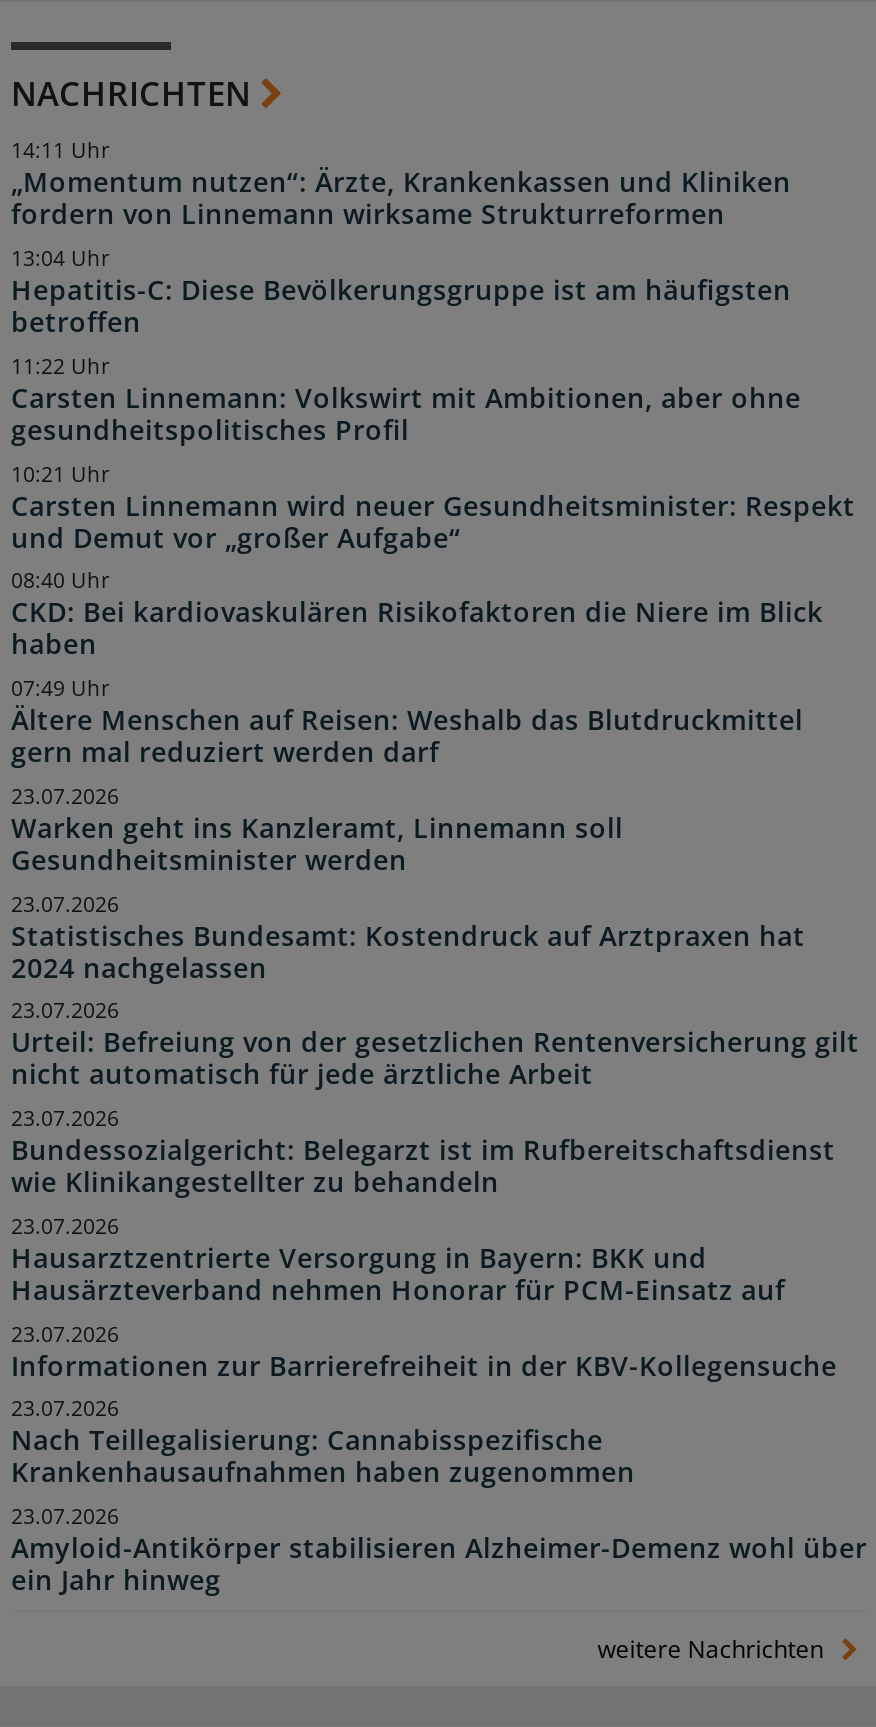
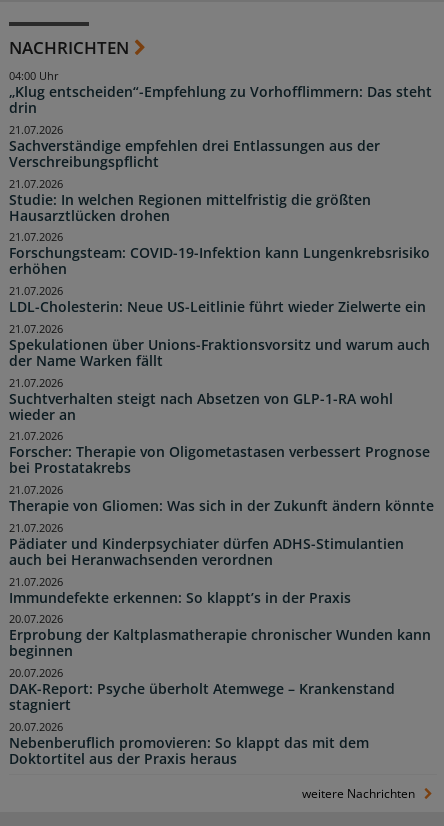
[11,137,111,165] 14:11 Uhr -> [9,69,59,83] 04:00 Uhr
[11,165,791,233] „Momentum nutzen“: Ärzte, Krankenkassen und Kliniken | fordern von Linnemann wirksame Strukturreformen -> [9,83,432,117] „Klug entscheiden“-Empfehlung zu Vorhofflimmern: Das steht | drin
[11,245,111,273] 13:04 Uhr -> [9,123,63,137] 21.07.2026
[11,273,791,341] Hepatitis-C: Diese Bevölkerungsgruppe ist am häufigsten | betroffen -> [9,137,380,171] Sachverständige empfehlen drei Entlassungen aus der | Verschreibungspflicht
[11,352,111,380] 11:22 Uhr -> [9,176,63,190] 21.07.2026
[11,380,801,448] Carsten Linnemann: Volkswirt mit Ambitionen, aber ohne | gesundheitspolitisches Profil -> [9,190,371,224] Studie: In welchen Regionen mittelfristig die größten | Hausarztlücken drohen
[11,460,111,488] 10:21 Uhr -> [9,230,63,244] 21.07.2026
[11,488,855,556] Carsten Linnemann wird neuer Gesundheitsminister: Respekt | und Demut vor „großer Aufgabe“ -> [9,244,430,278] Forschungsteam: COVID-19-Infektion kann Lungenkrebsrisiko | erhöhen
[11,567,111,595] 08:40 Uhr -> [9,284,63,298] 21.07.2026
[11,595,823,663] CKD: Bei kardiovaskulären Risikofaktoren die Niere im Blick | haben -> [9,298,426,316] LDL-Cholesterin: Neue US-Leitlinie führt wieder Zielwerte ein
[11,675,111,703] 07:49 Uhr -> [9,322,63,336] 21.07.2026
[11,703,803,771] Ältere Menschen auf Reisen: Weshalb das Blutdruckmittel | gern mal reduziert werden darf -> [9,336,430,370] Spekulationen über Unions-Fraktionsvorsitz und warum auch | der Name Warken fällt
[11,782,119,810] 23.07.2026 -> [9,375,63,389] 21.07.2026
[11,810,623,878] Warken geht ins Kanzleramt, Linnemann soll | Gesundheitsminister werden -> [9,389,393,423] Suchtverhalten steigt nach Absetzen von GLP-1-RA wohl | wieder an
[11,890,119,918] 23.07.2026 -> [9,429,63,443] 21.07.2026
[11,918,805,986] Statistisches Bundesamt: Kostendruck auf Arztpraxen hat | 2024 nachgelassen -> [9,443,430,477] Forscher: Therapie von Oligometastasen verbessert Prognose | bei Prostatakrebs
[11,997,119,1025] 23.07.2026 -> [9,483,63,497] 21.07.2026
[11,1025,859,1093] Urteil: Befreiung von der gesetzlichen Rentenversicherung gilt | nicht automatisch für jede ärztliche Arbeit -> [9,497,434,515] Therapie von Gliomen: Was sich in der Zukunft ändern könnte
[11,1105,119,1133] 23.07.2026 -> [9,521,63,535] 21.07.2026
[11,1133,835,1201] Bundessozialgericht: Belegarzt ist im Rufbereitschaftsdienst | wie Klinikangestellter zu behandeln -> [9,535,404,569] Pädiater und Kinderpsychiater dürfen ADHS-Stimulantien | auch bei Heranwachsenden verordnen
[11,1212,119,1240] 23.07.2026 -> [9,574,63,588] 21.07.2026
[11,1240,785,1308] Hausarztzentrierte Versorgung in Bayern: BKK und | Hausärzteverband nehmen Honorar für PCM-Einsatz auf -> [9,588,351,606] Immundefekte erkennen: So klappt’s in der Praxis
[11,1320,119,1348] 23.07.2026 -> [9,612,63,626] 20.07.2026
[11,1348,837,1384] Informationen zur Barrierefreiheit in der KBV-Kollegensuche -> [9,626,431,660] Erprobung der Kaltplasmatherapie chronischer Wunden kann | beginnen
[11,1395,119,1423] 23.07.2026 -> [9,666,63,680] 20.07.2026
[11,1423,635,1491] Nach Teillegalisierung: Cannabisspezifische | Krankenhausaufnahmen haben zugenommen -> [9,680,395,714] DAK-Report: Psyche überholt Atemwege – Krankenstand | stagniert
[11,1503,119,1531] 23.07.2026 -> [9,720,63,734] 20.07.2026
[11,1531,867,1599] Amyloid-Antikörper stabilisieren Alzheimer-Demenz wohl über | ein Jahr hinweg -> [9,734,369,768] Nebenberuflich promovieren: So klappt das mit dem | Doktortitel aus der Praxis heraus

